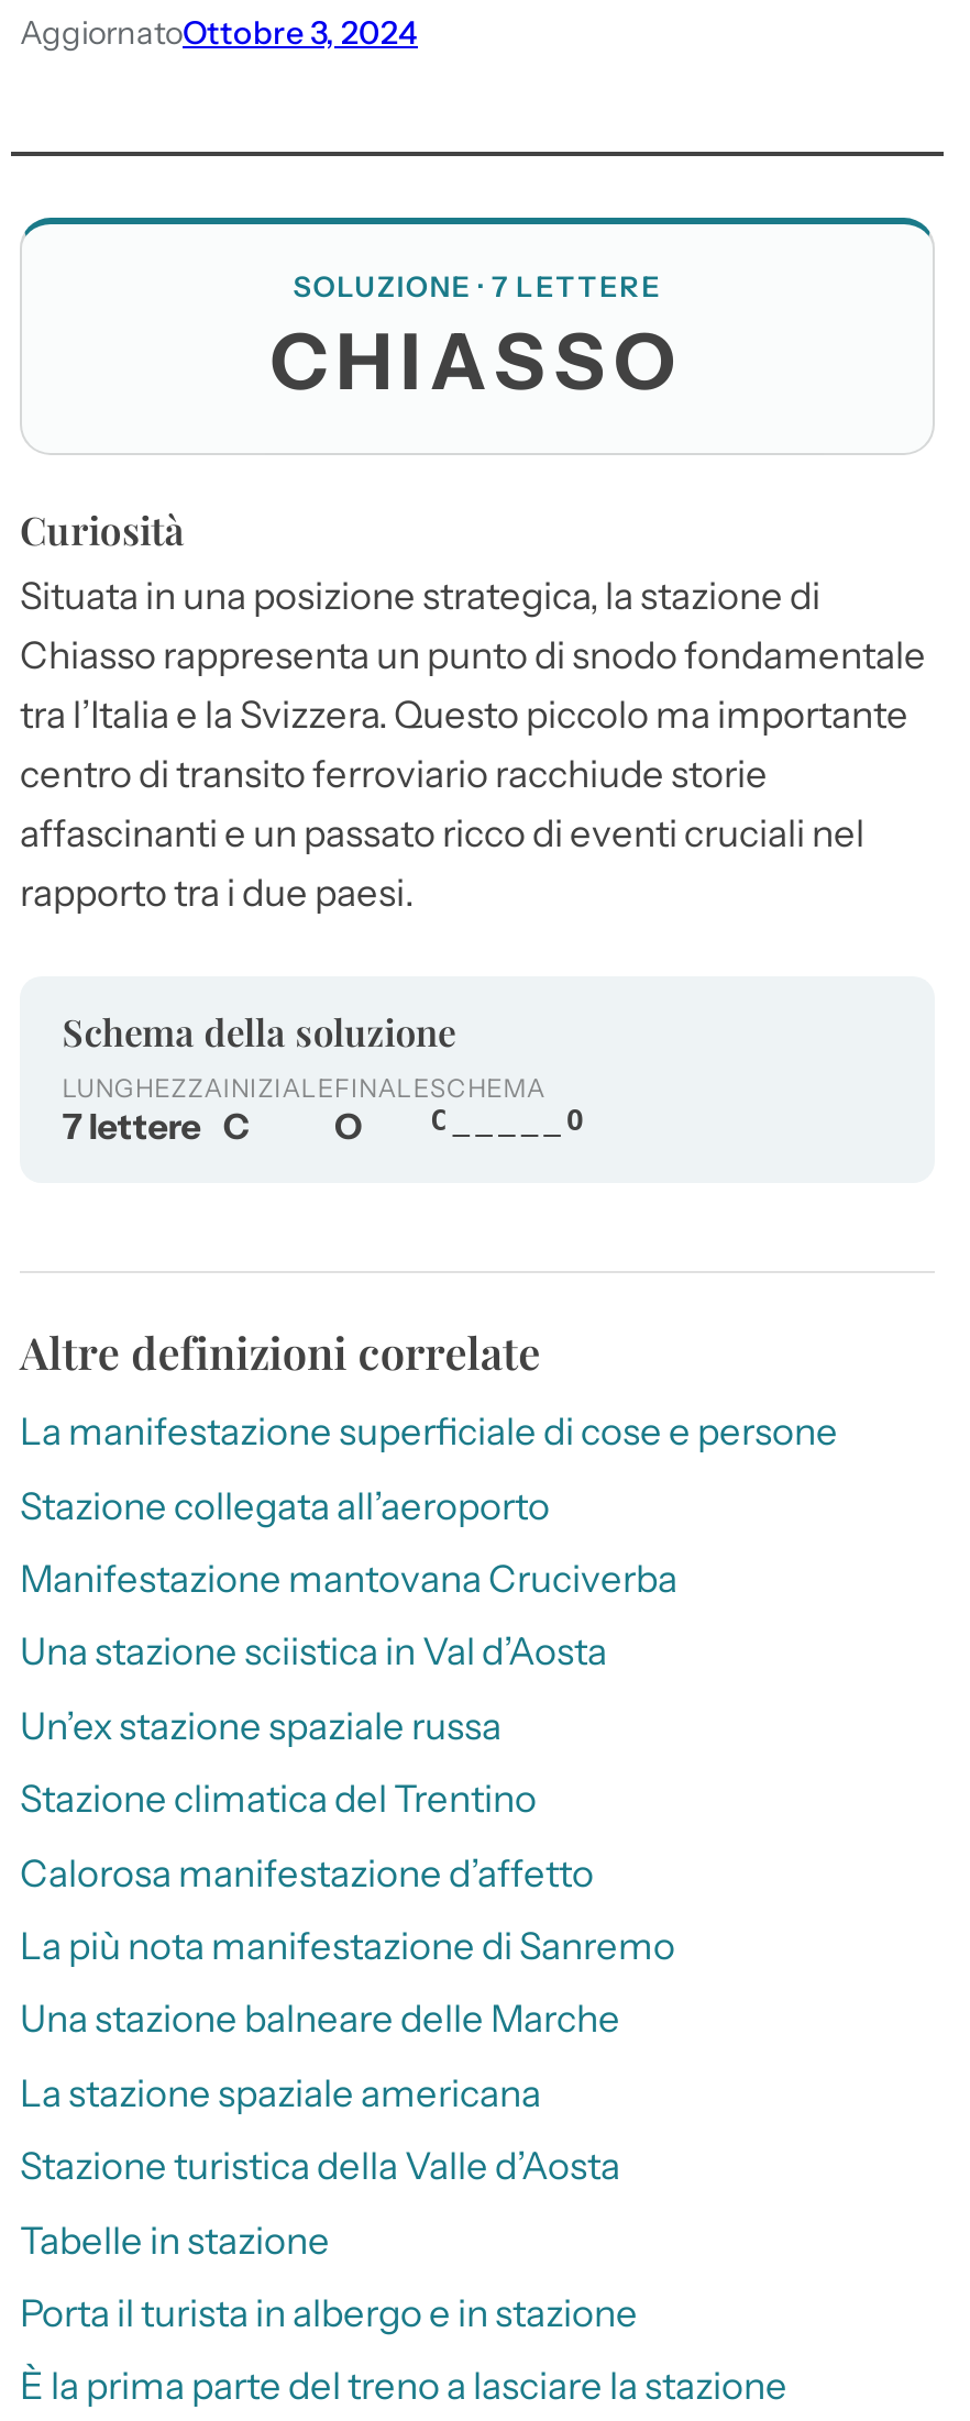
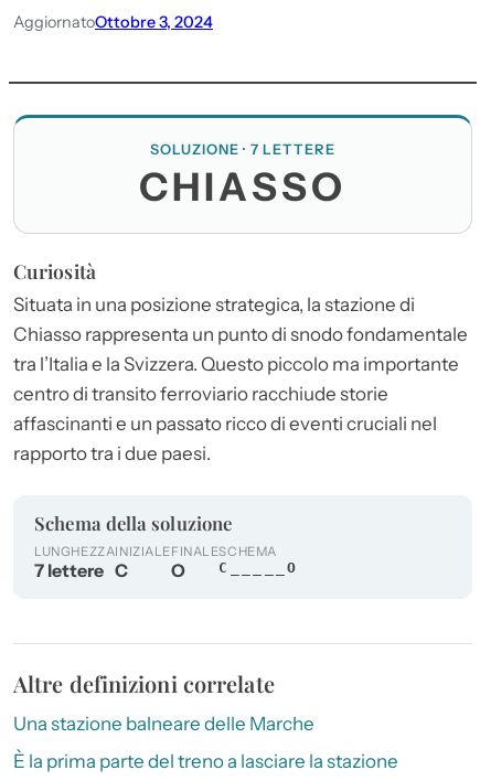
[20,1410,838,1968] La manifestazione superficiale di cose e persone | Stazione collegata all’aeroporto | Manifestazione mantovana Cruciverba | Una stazione sciistica in Val d’Aosta | Un’ex stazione spaziale russa | Stazione climatica del Trentino | Calorosa manifestazione d’affetto | La più nota manifestazione di Sanremo -> none
[20,2071,638,2335] La stazione spaziale americana | Stazione turistica della Valle d’Aosta | Tabelle in stazione | Porta il turista in albergo e in stazione -> none

